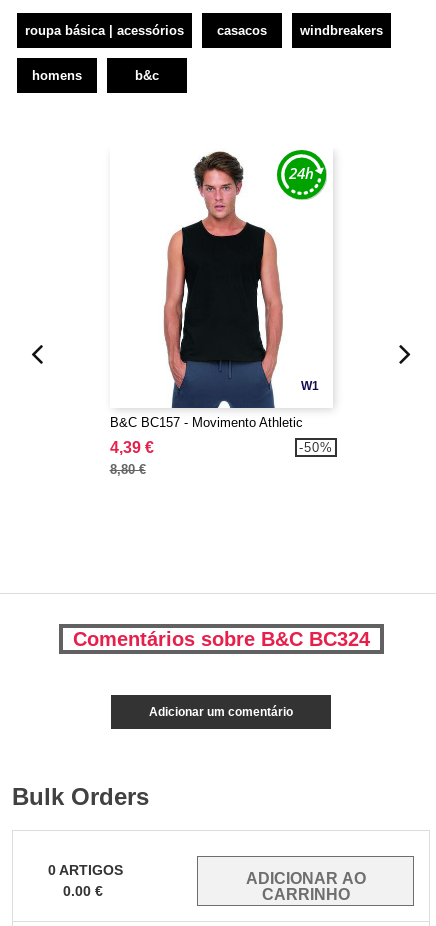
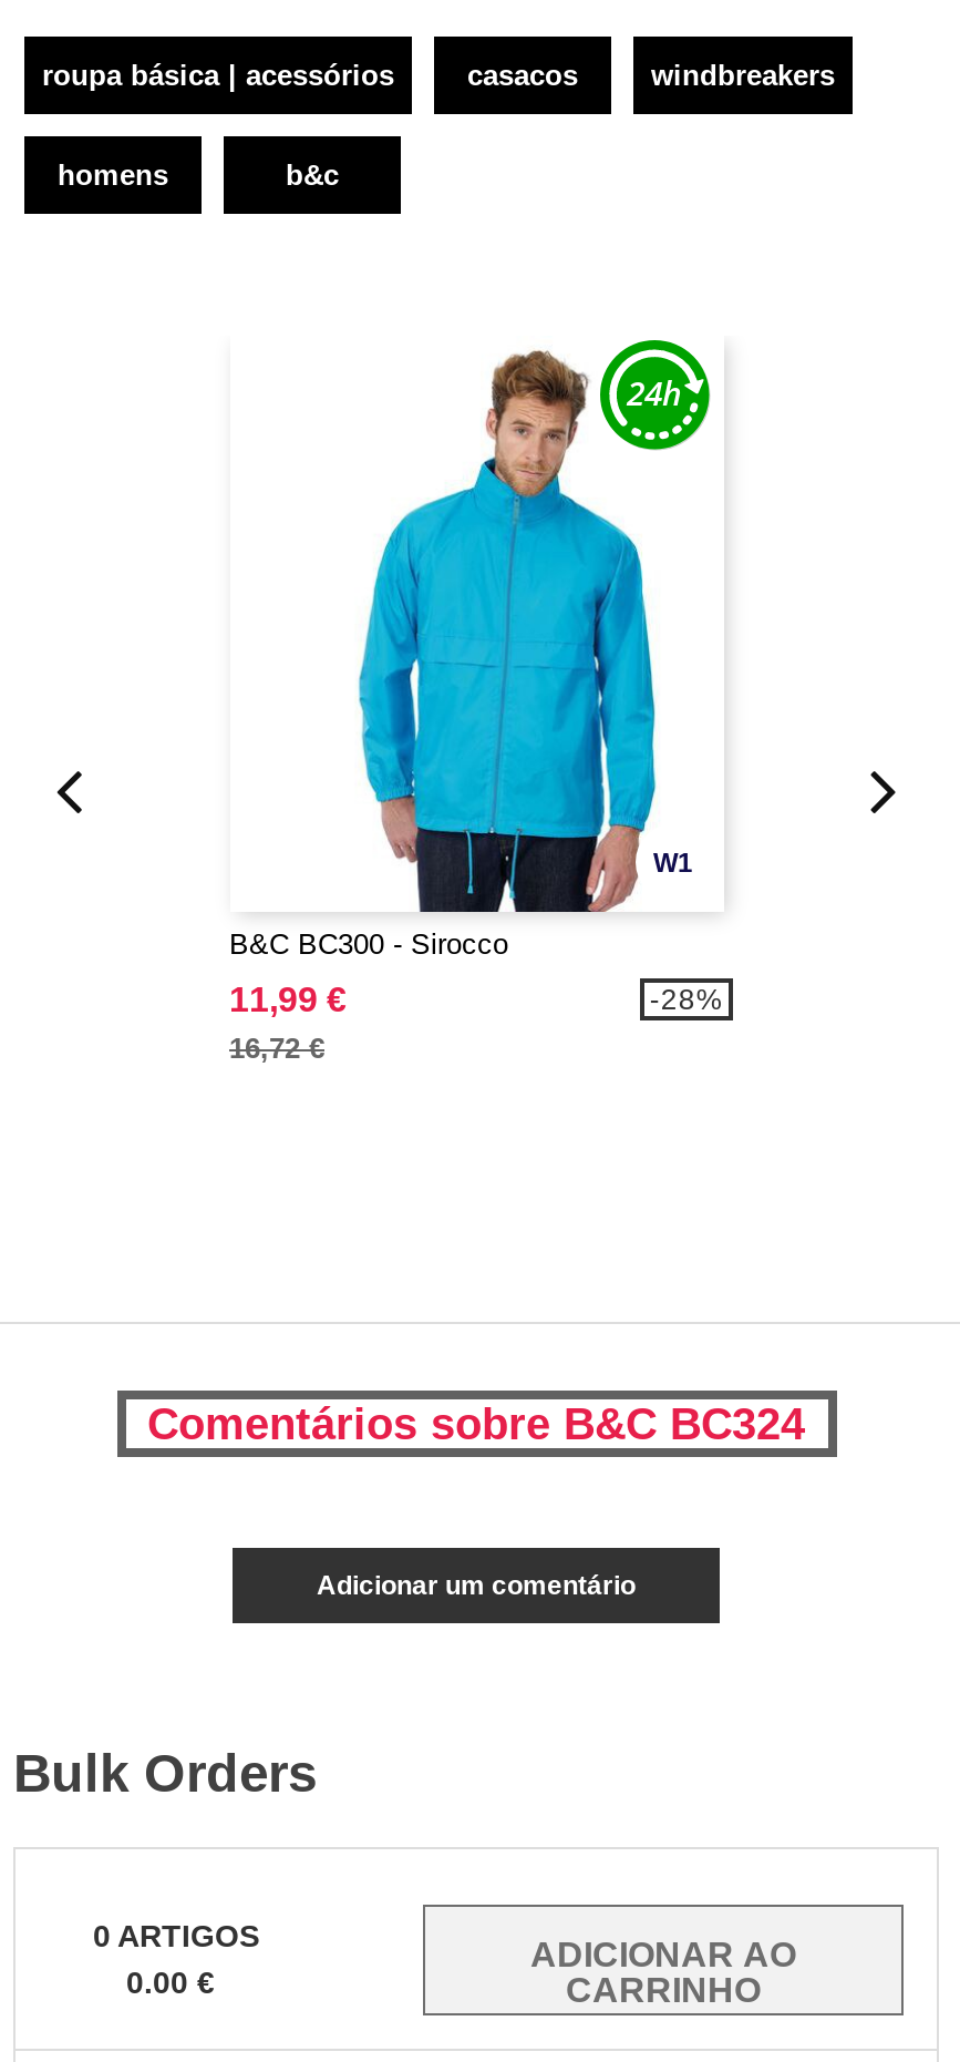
[109,151,302,430] [image] | B&C BC157 - Movimento Athletic -> [229,345,658,961] [image] | B&C BC300 - Sirocco
[109,439,153,477] 4,39 € | 8,80 € -> [229,981,347,1065] 11,99 € | 16,72 €
[299,440,333,455] -50% -> [650,983,725,1017] -28%

